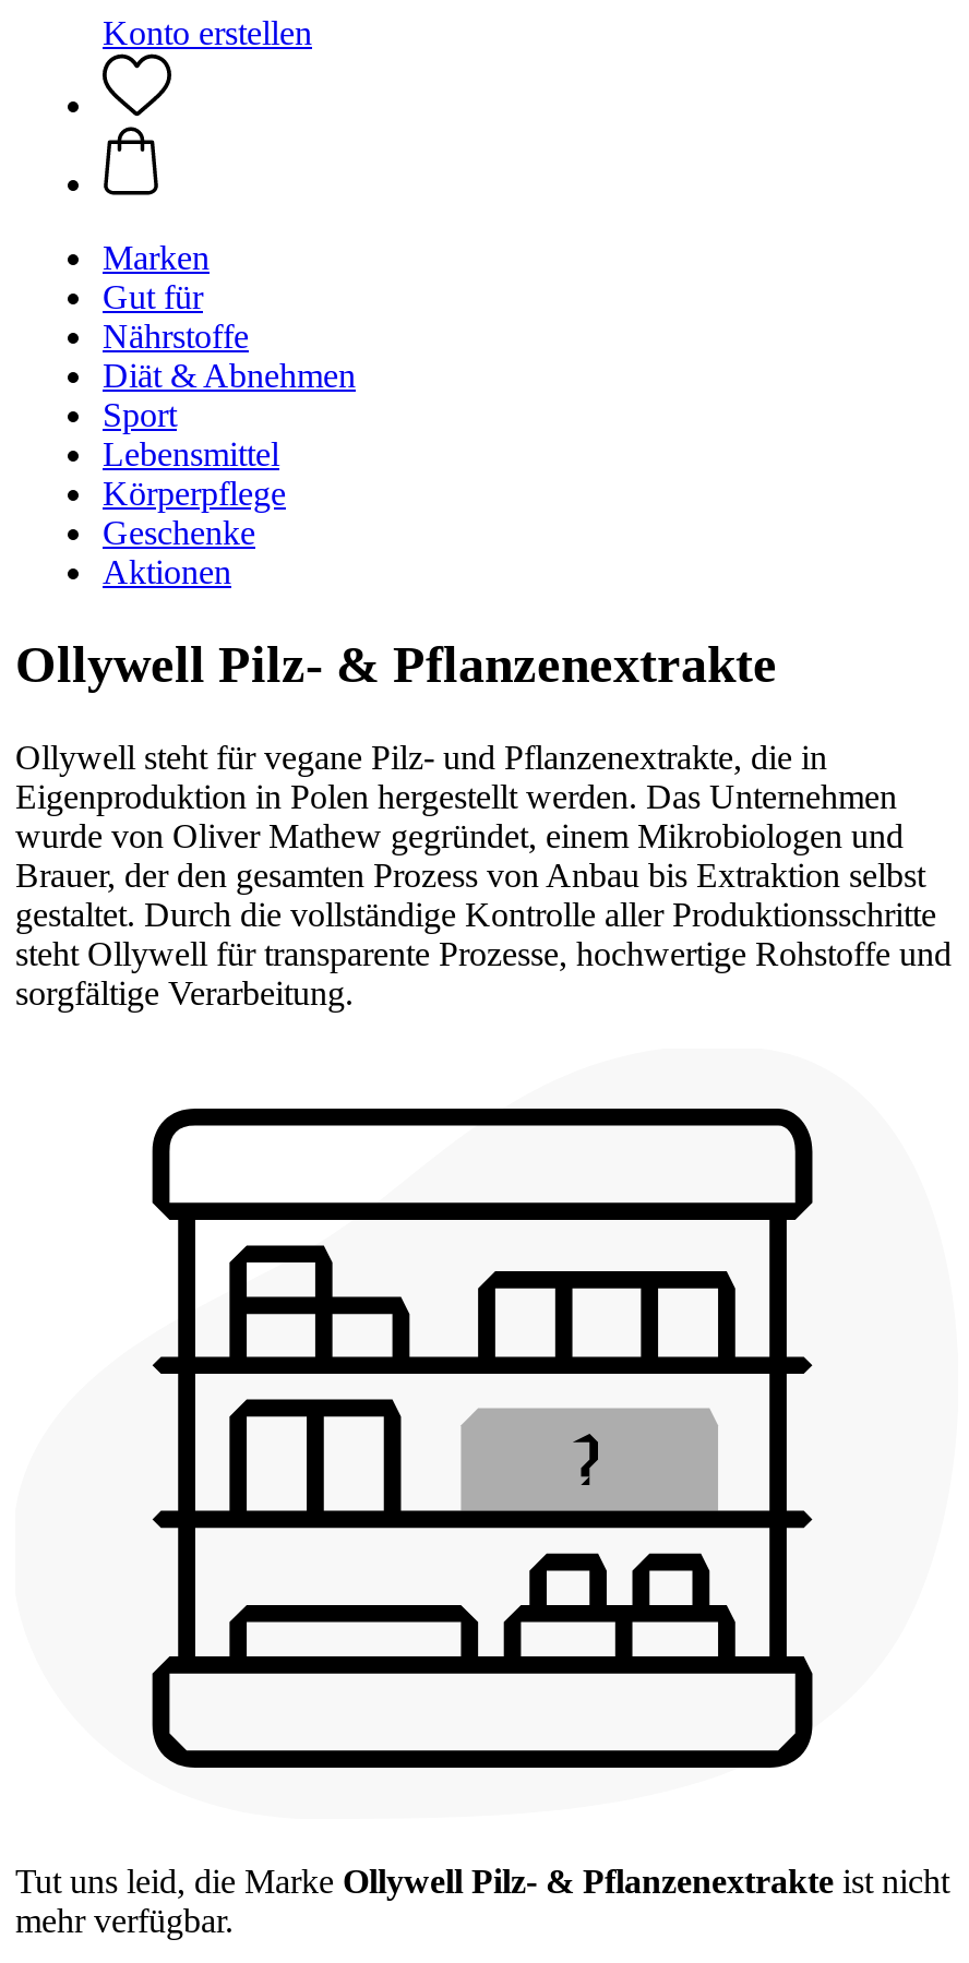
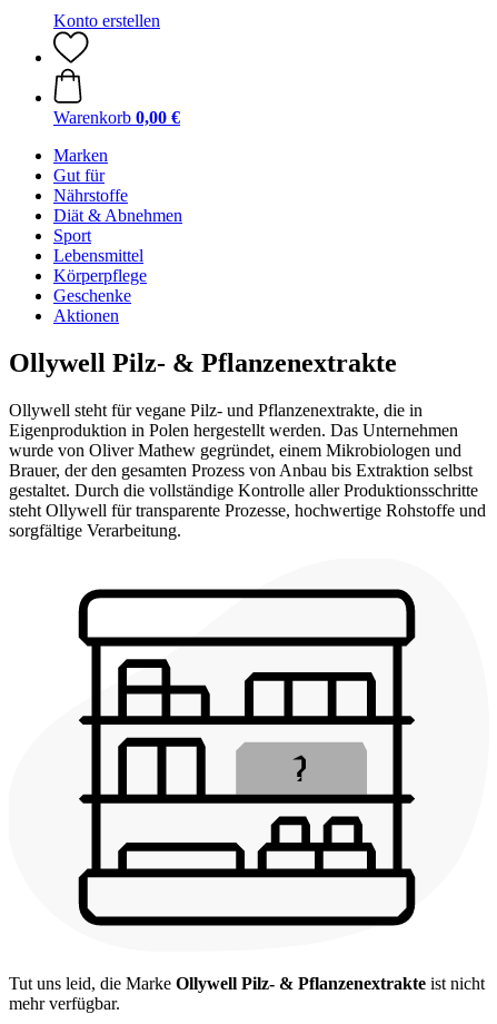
none -> [53,108,180,127] Warenkorb 0,00 €

